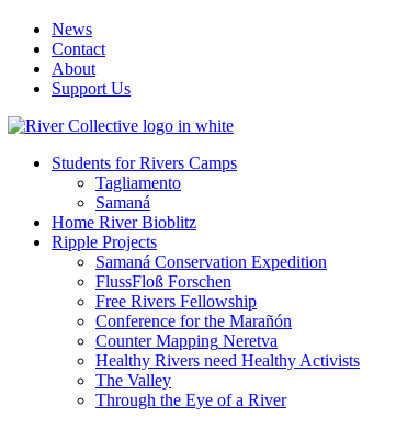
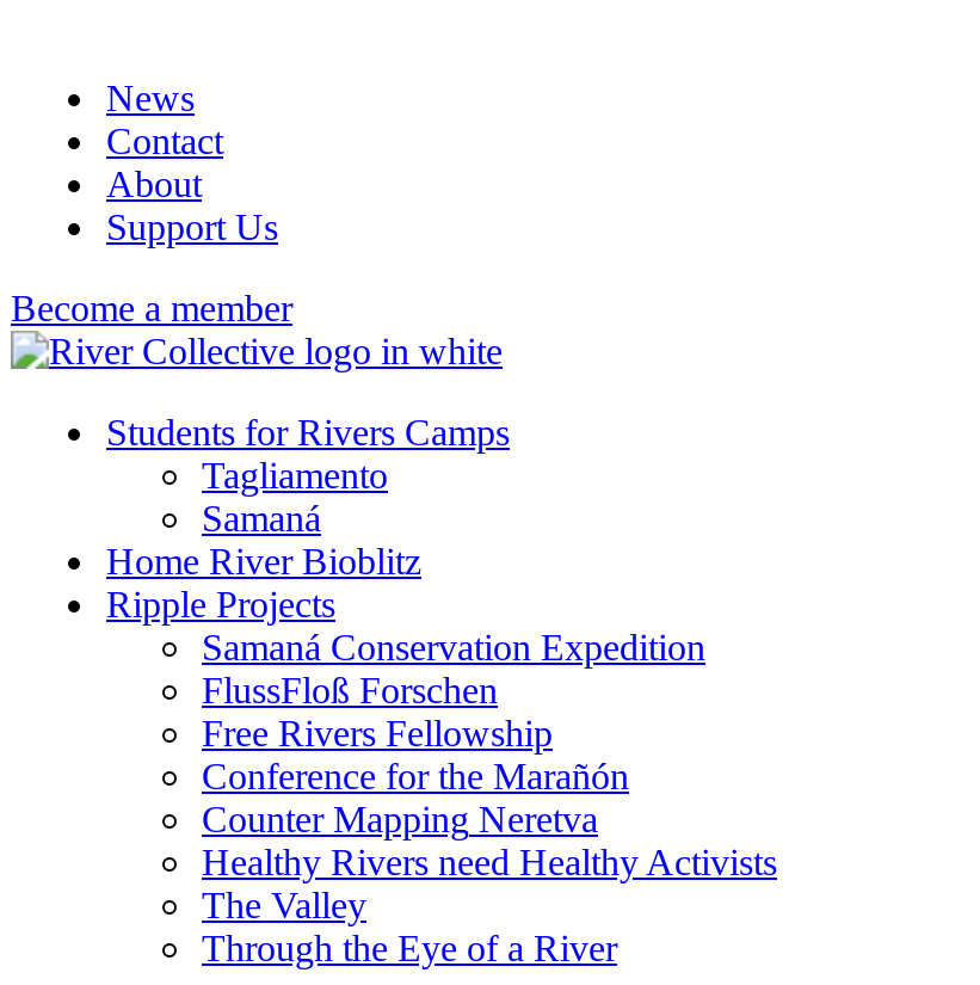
none -> [11,288,292,328] Become a member

